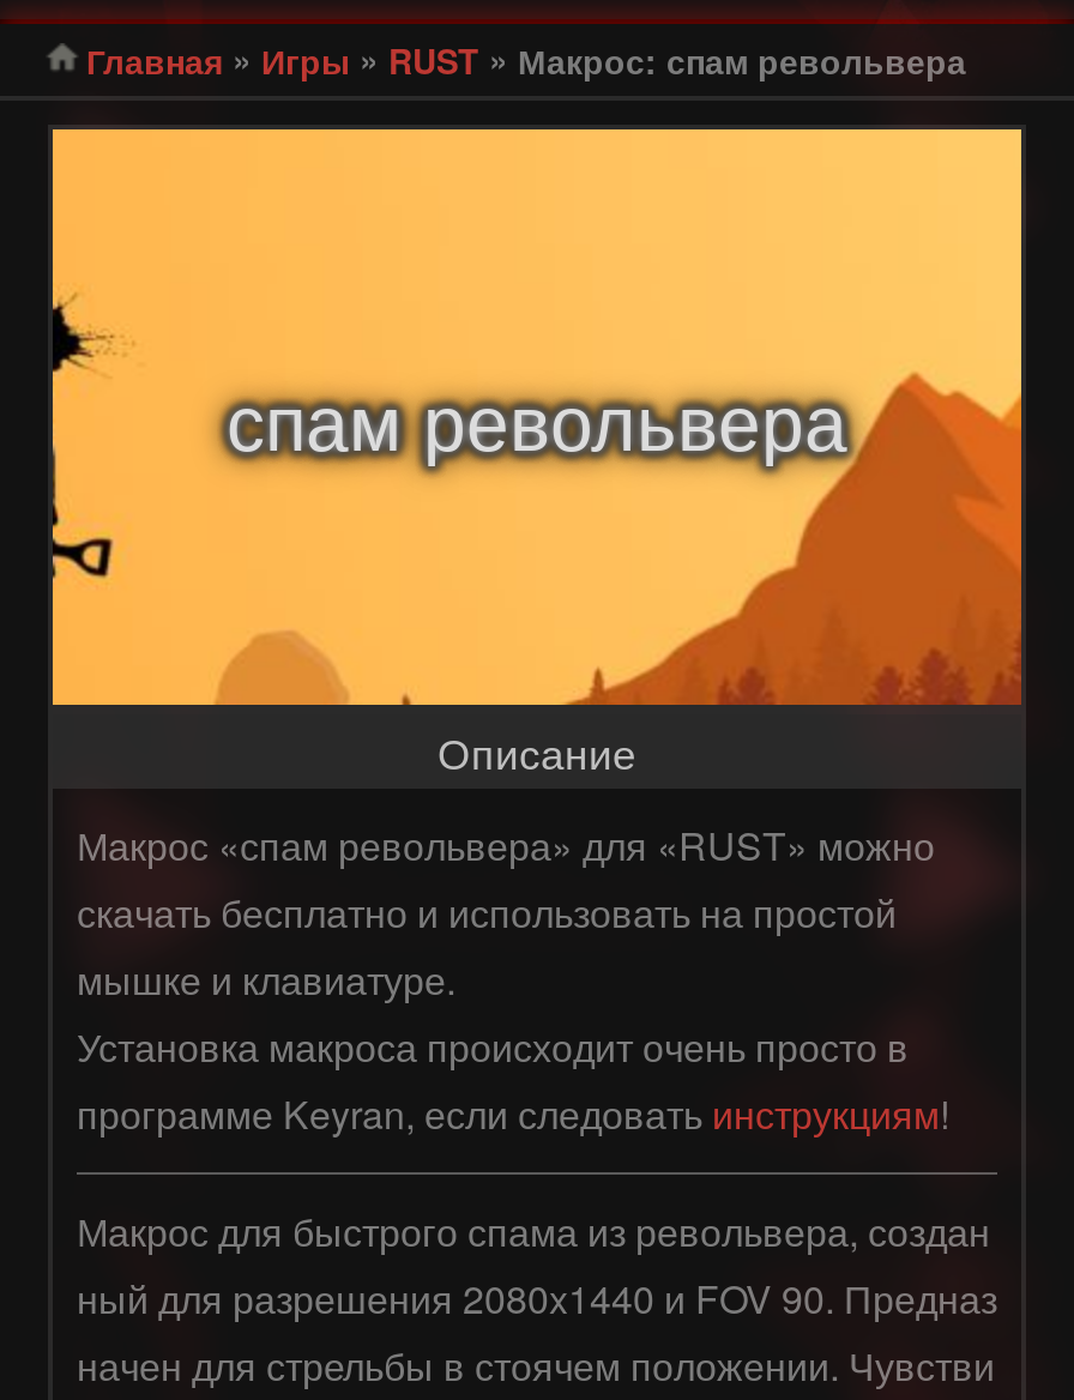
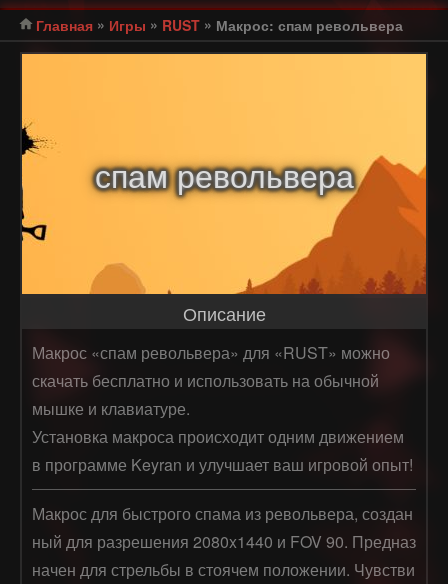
[77,885,897,940] скачать бесплатно и использовать на простой -> [32,369,379,392] скачать бесплатно и использовать на обычной
[77,1019,949,1141] Установка макроса происходит очень просто в | программе Keyran, если следовать инструкциям! -> [32,425,413,476] Установка макроса происходит одним движением | в программе Keyran и улучшает ваш игровой опыт!

